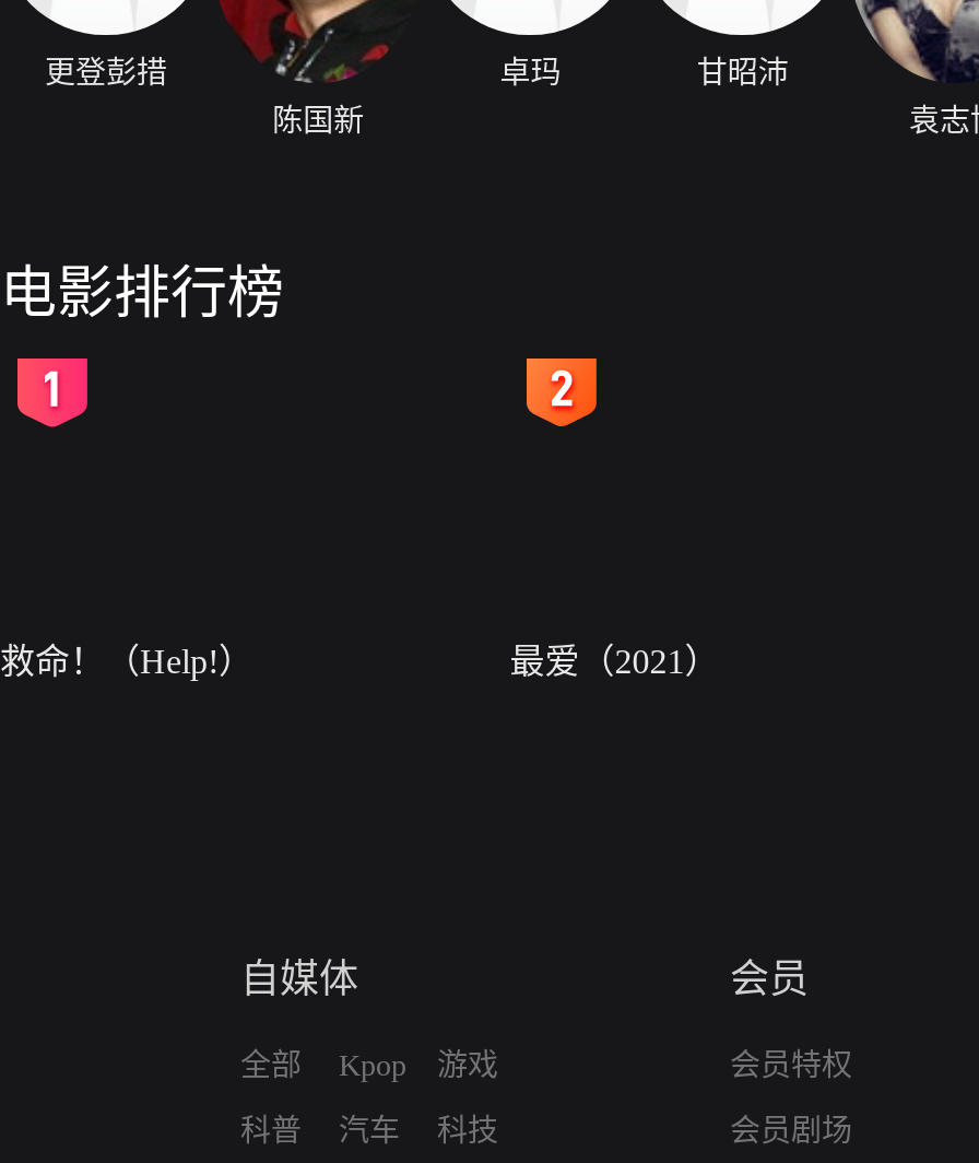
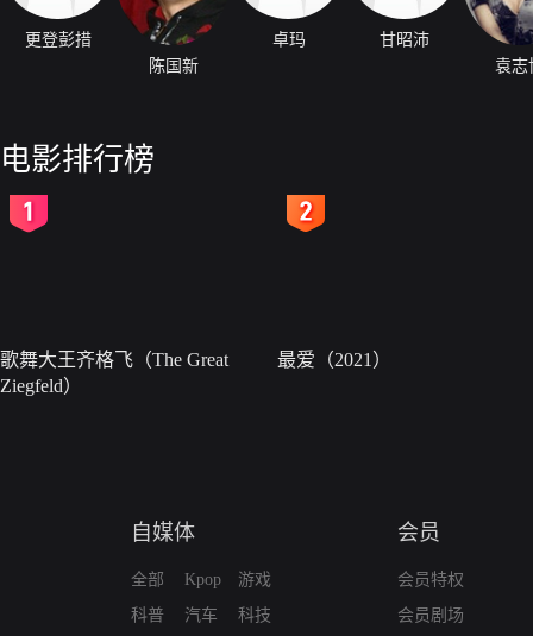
[0,643,253,680] 救命！（Help!） -> [0,350,228,396] 歌舞大王齐格飞（The Great | Ziegfeld）

